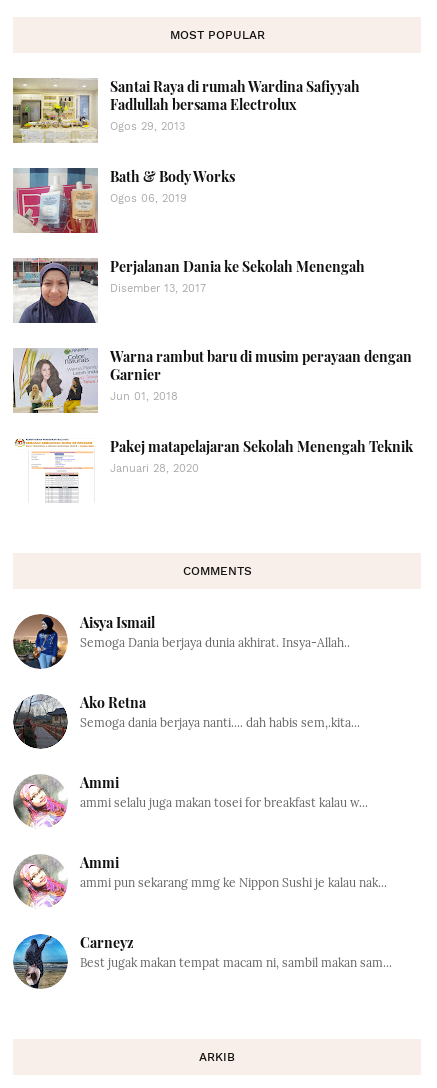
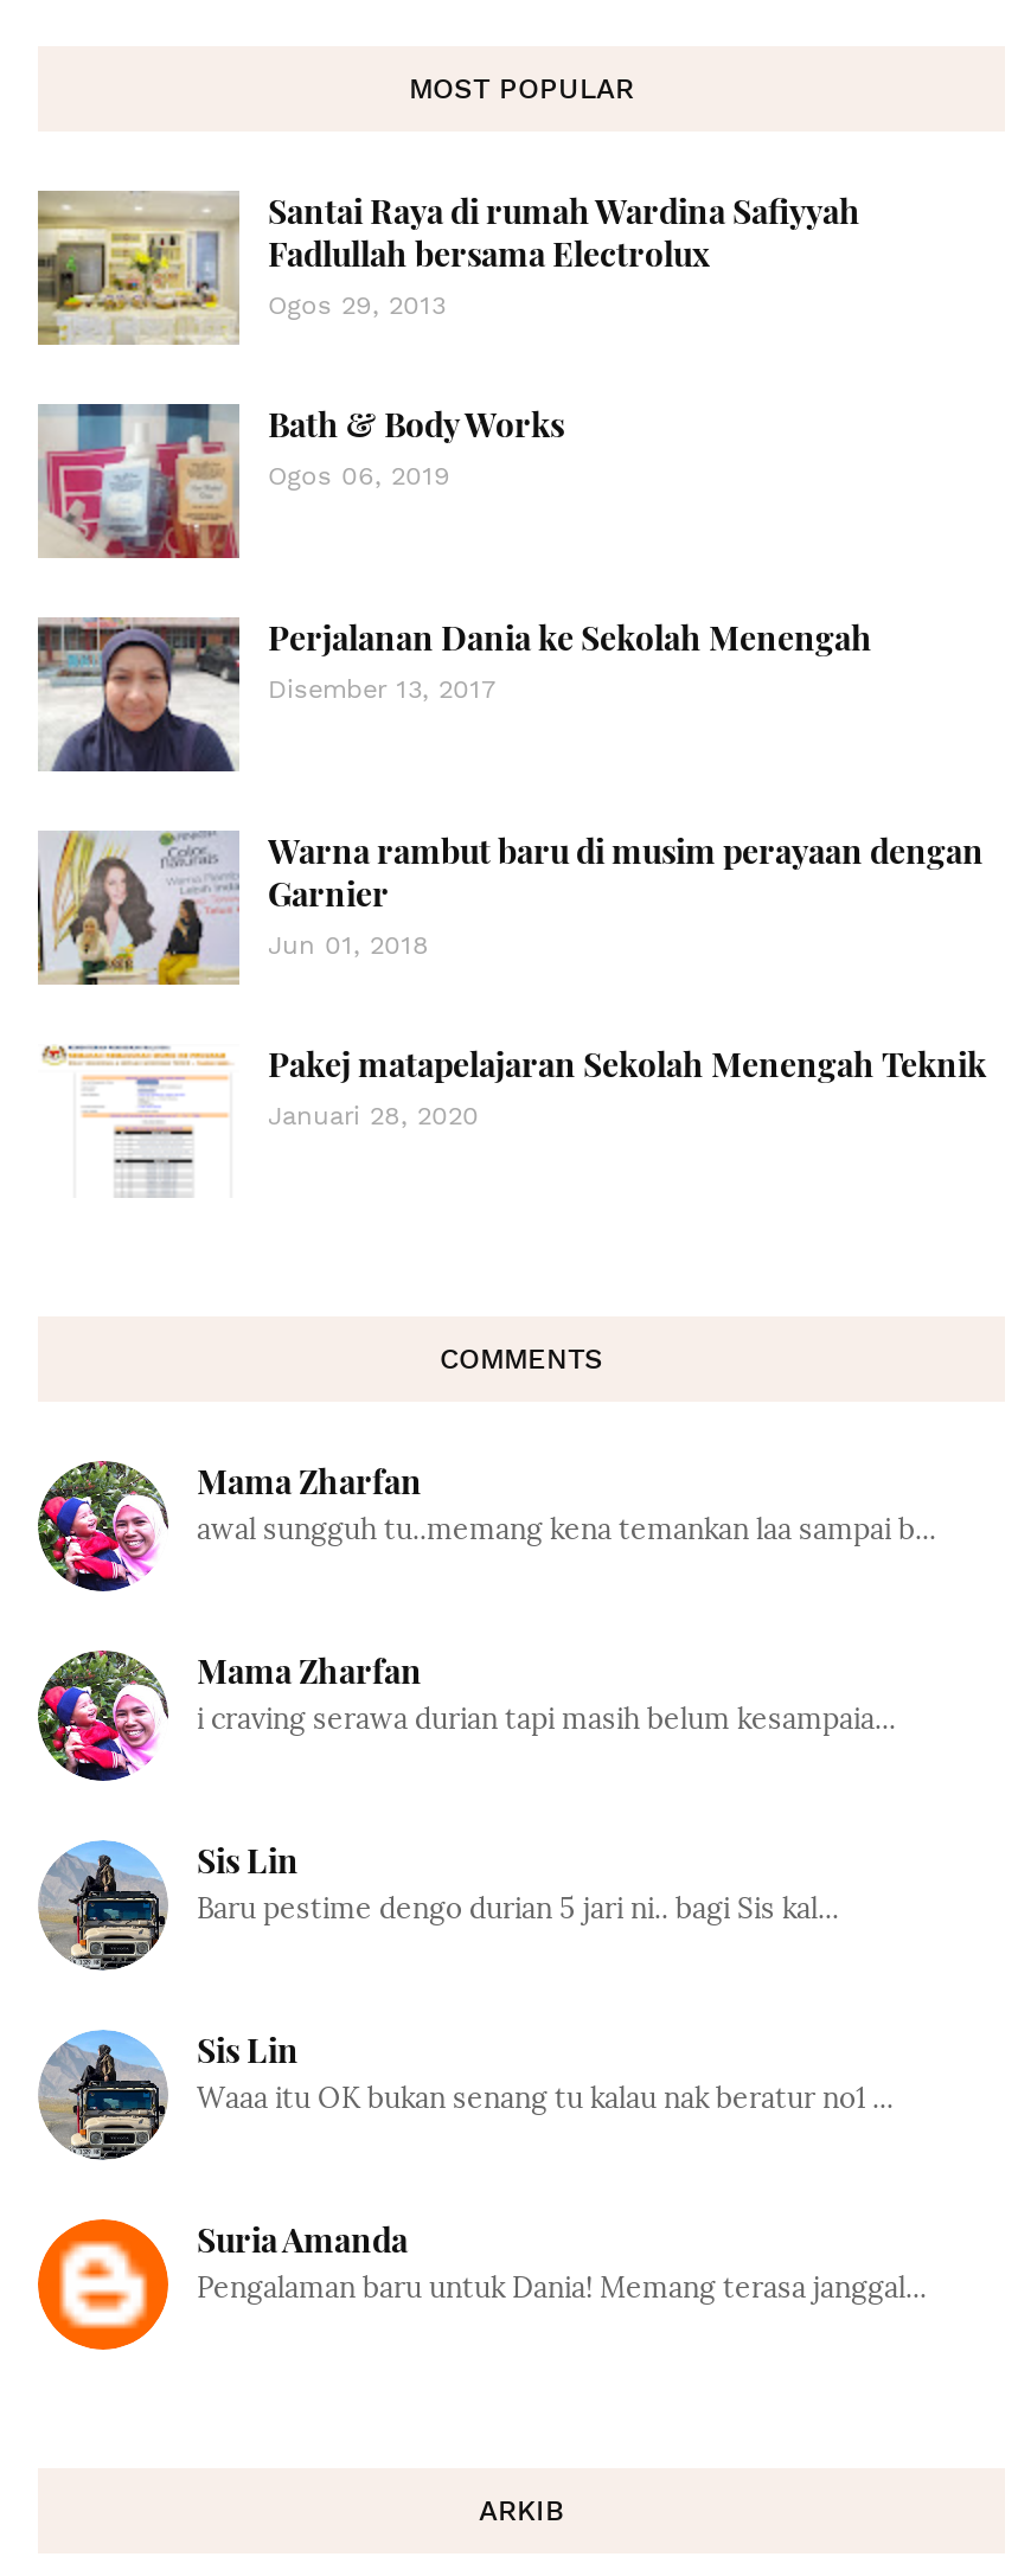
[13,612,350,670] [image] | Aisya Ismail | Semoga Dania berjaya dunia akhirat. Insya-Allah.. -> [38,1457,936,1594] [image] | Mama Zharfan | awal sungguh tu..memang kena temankan laa sampai b...
[13,692,360,749] [image] | Ako Retna | Semoga dania berjaya nanti.... dah habis sem,.kita... -> [38,1647,896,1781] [image] | Mama Zharfan | i craving serawa durian tapi masih belum kesampaia...
[14,772,368,829] [image] | Ammi | ammi selalu juga makan tosei for breakfast kalau w... -> [38,1837,839,1973] [image] | Sis Lin | Baru pestime dengo durian 5 jari ni.. bagi Sis kal...
[14,852,387,909] [image] | Ammi | ammi pun sekarang mmg ke Nippon Sushi je kalau nak... -> [38,2026,894,2162] [image] | Sis Lin | Waaa itu OK bukan senang tu kalau nak beratur no1 ...
[12,932,392,990] [image] | Carneyz | Best jugak makan tempat macam ni, sambil makan sam... -> [36,2216,927,2352] [image] | Suria Amanda | Pengalaman baru untuk Dania! Memang terasa janggal...

